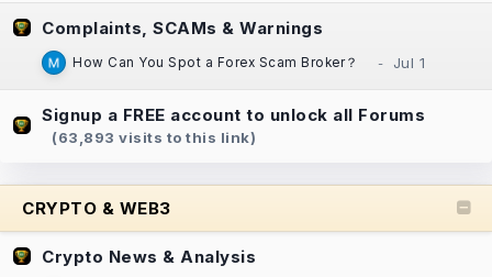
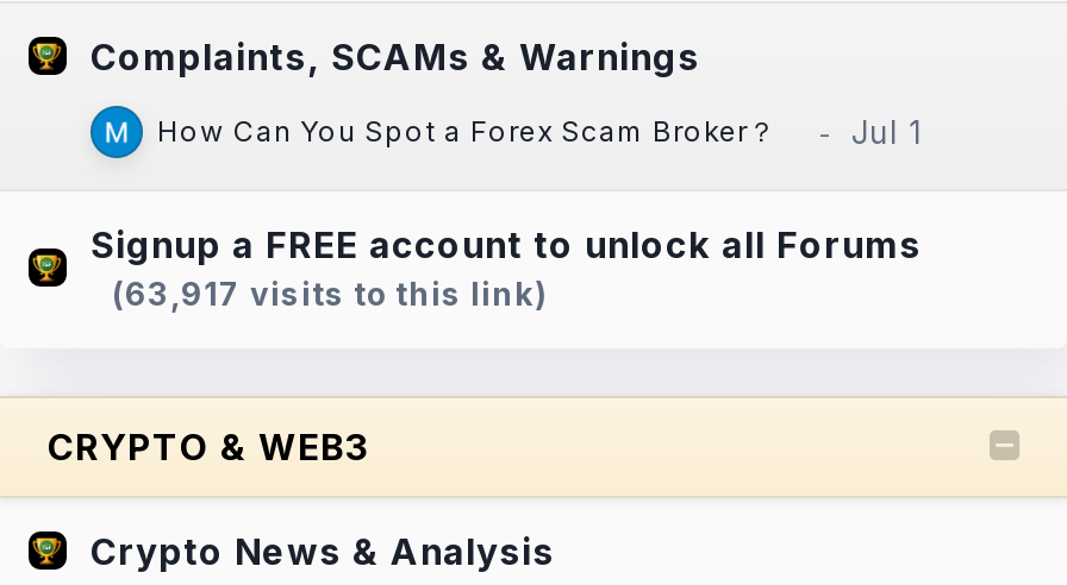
[52,129,256,146] (63,893 visits to this link) -> [112,273,548,312] (63,917 visits to this link)

